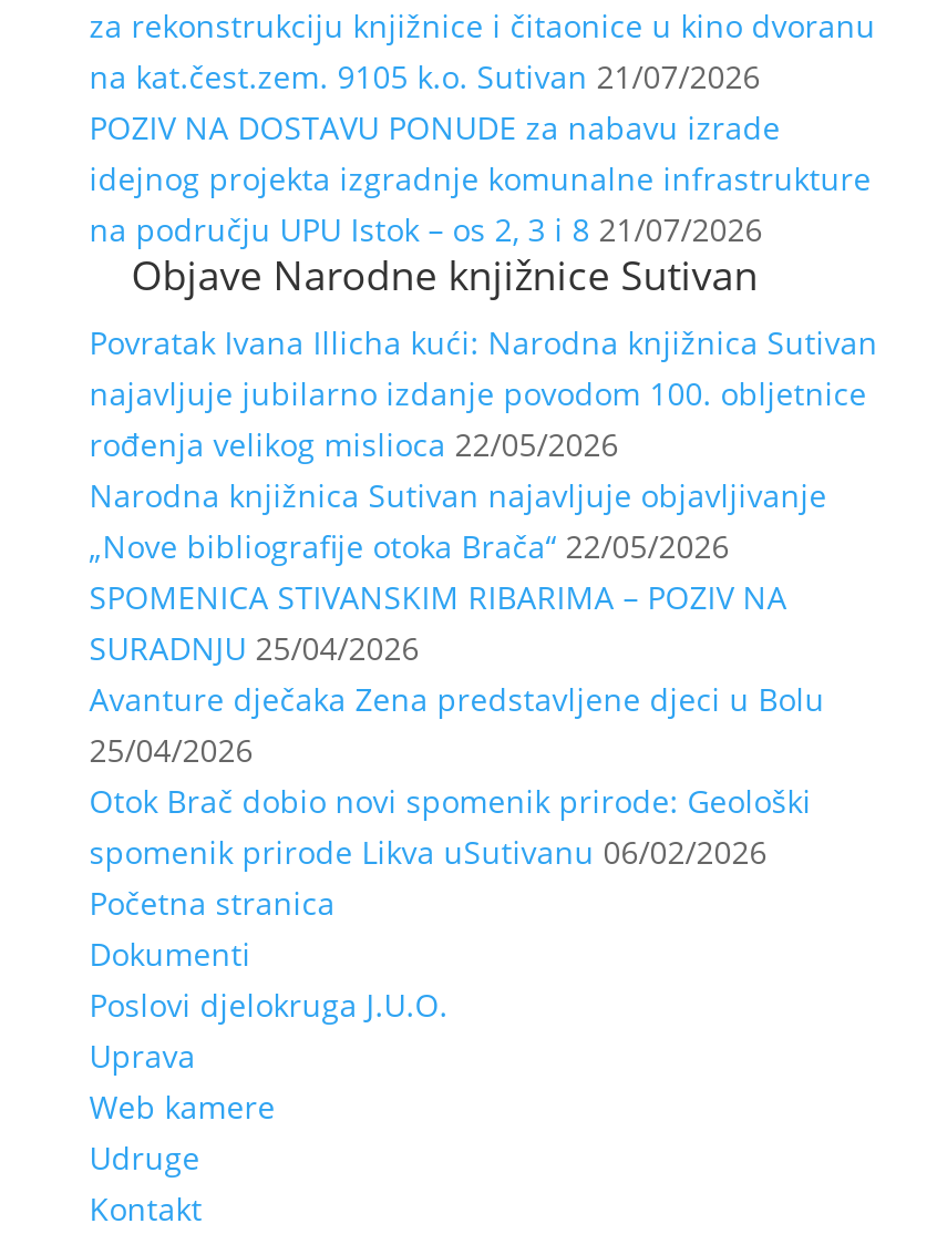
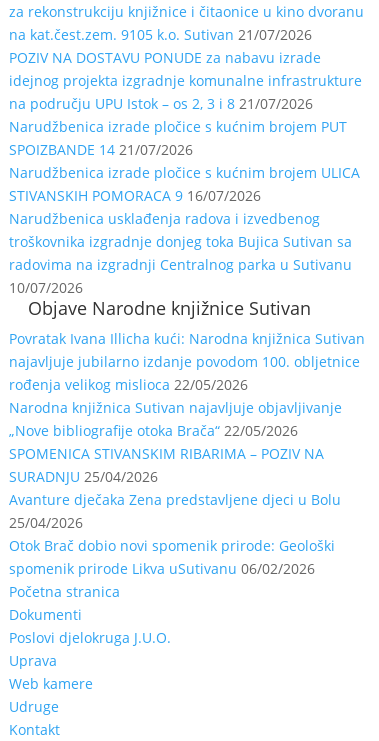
none -> [9,117,360,297] Narudžbenica izrade pločice s kućnim brojem PUT | SPOIZBANDE 14 21/07/2026 | Narudžbenica izrade pločice s kućnim brojem ULICA | STIVANSKIH POMORACA 9 16/07/2026 | Narudžbenica usklađenja radova i izvedbenog | troškovnika izgradnje donjeg toka Bujica Sutivan sa | radovima na izgradnji Centralnog parka u Sutivanu | 10/07/2026

